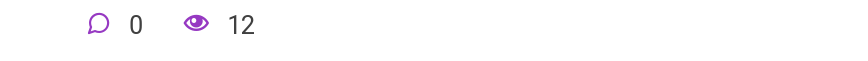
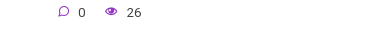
[227,9,255,39] 12 -> [127,5,141,20] 26

